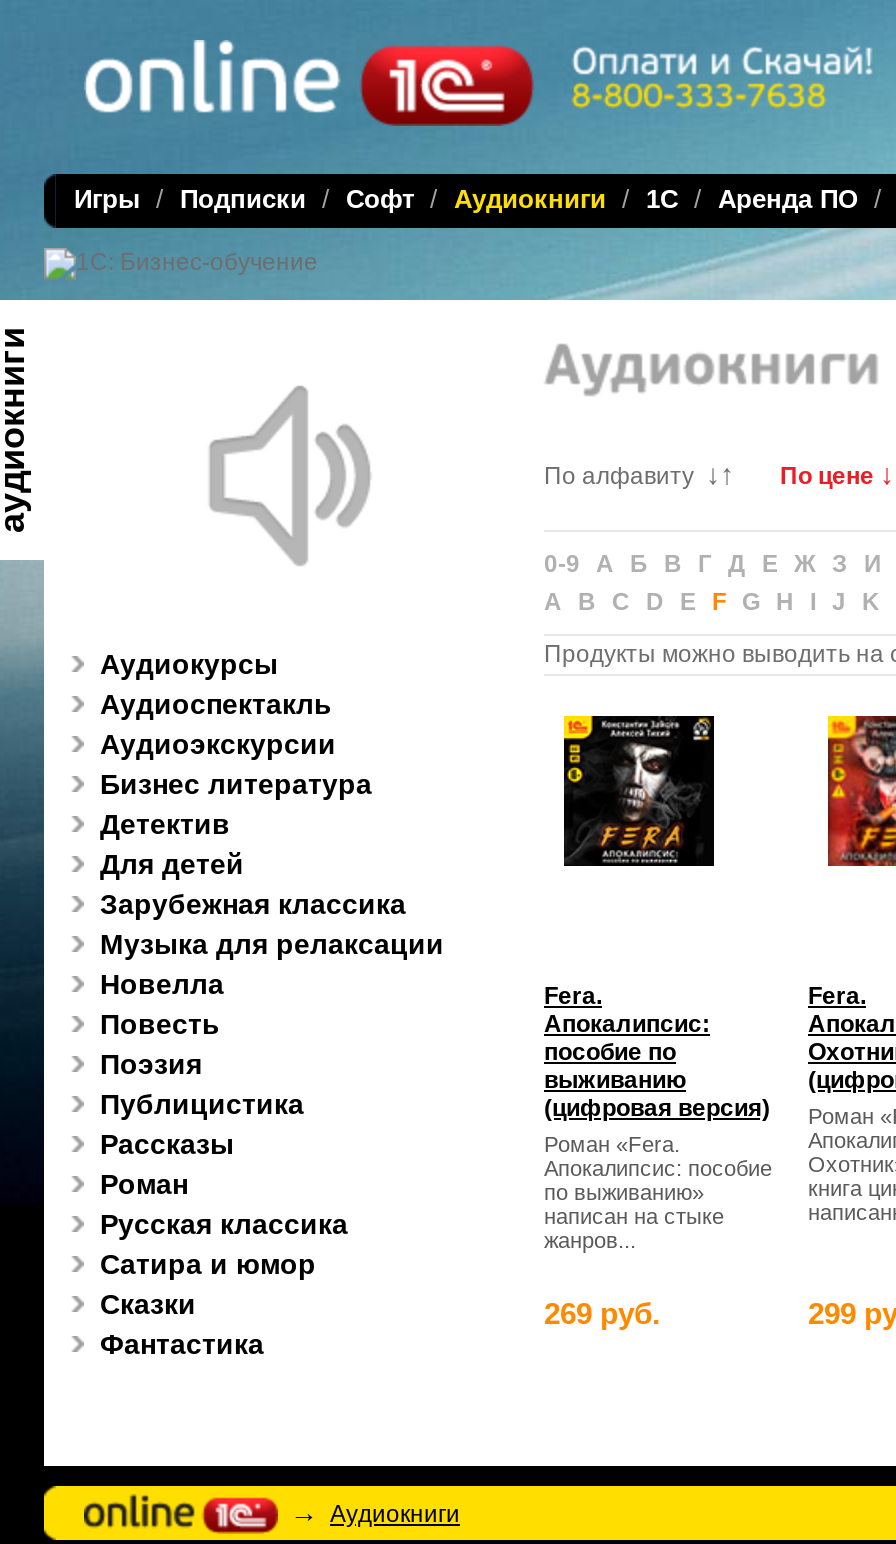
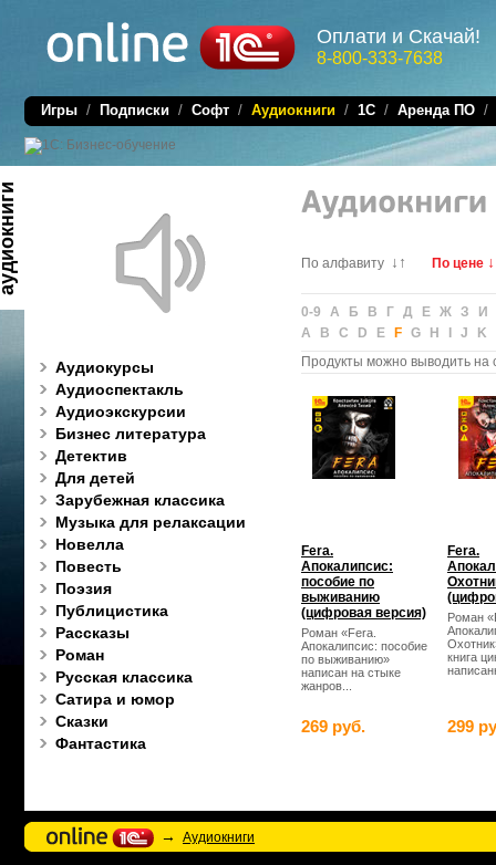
none -> [317,25,480,67] Оплати и Скачай! | 8-800-333-7638

